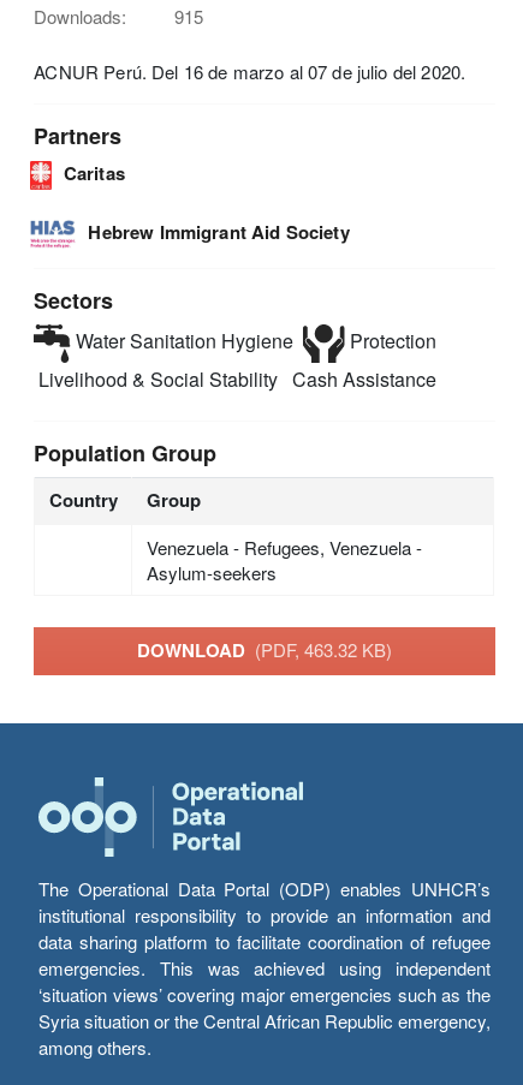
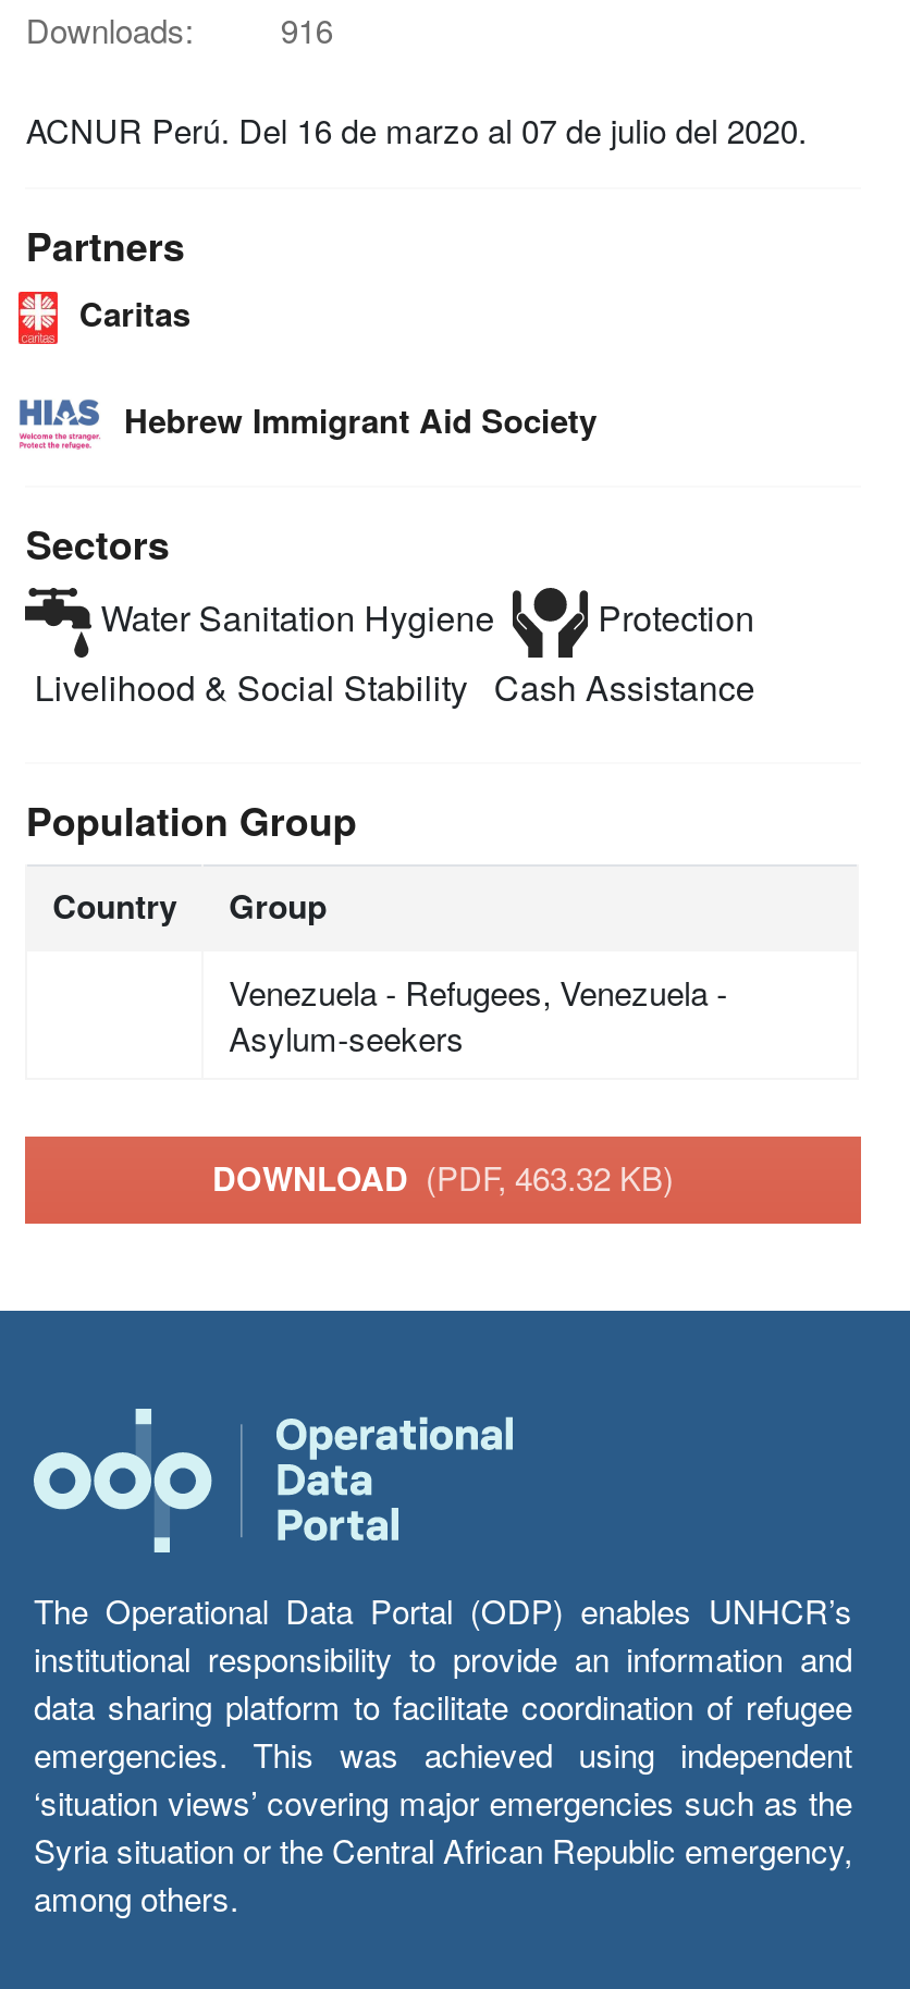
[34,3,204,29] Downloads: 915 -> [26,6,333,52] Downloads: 916

